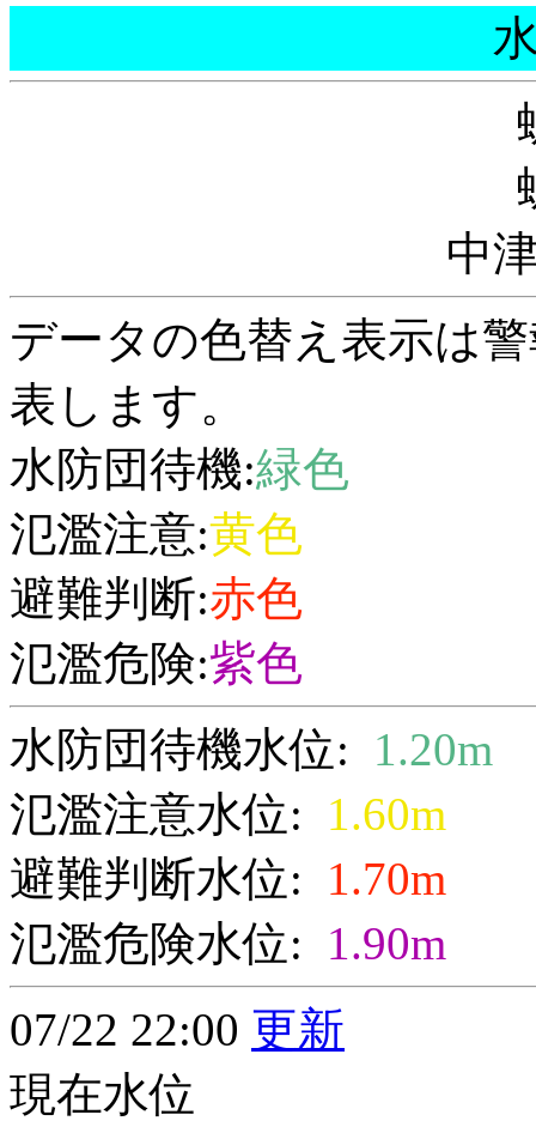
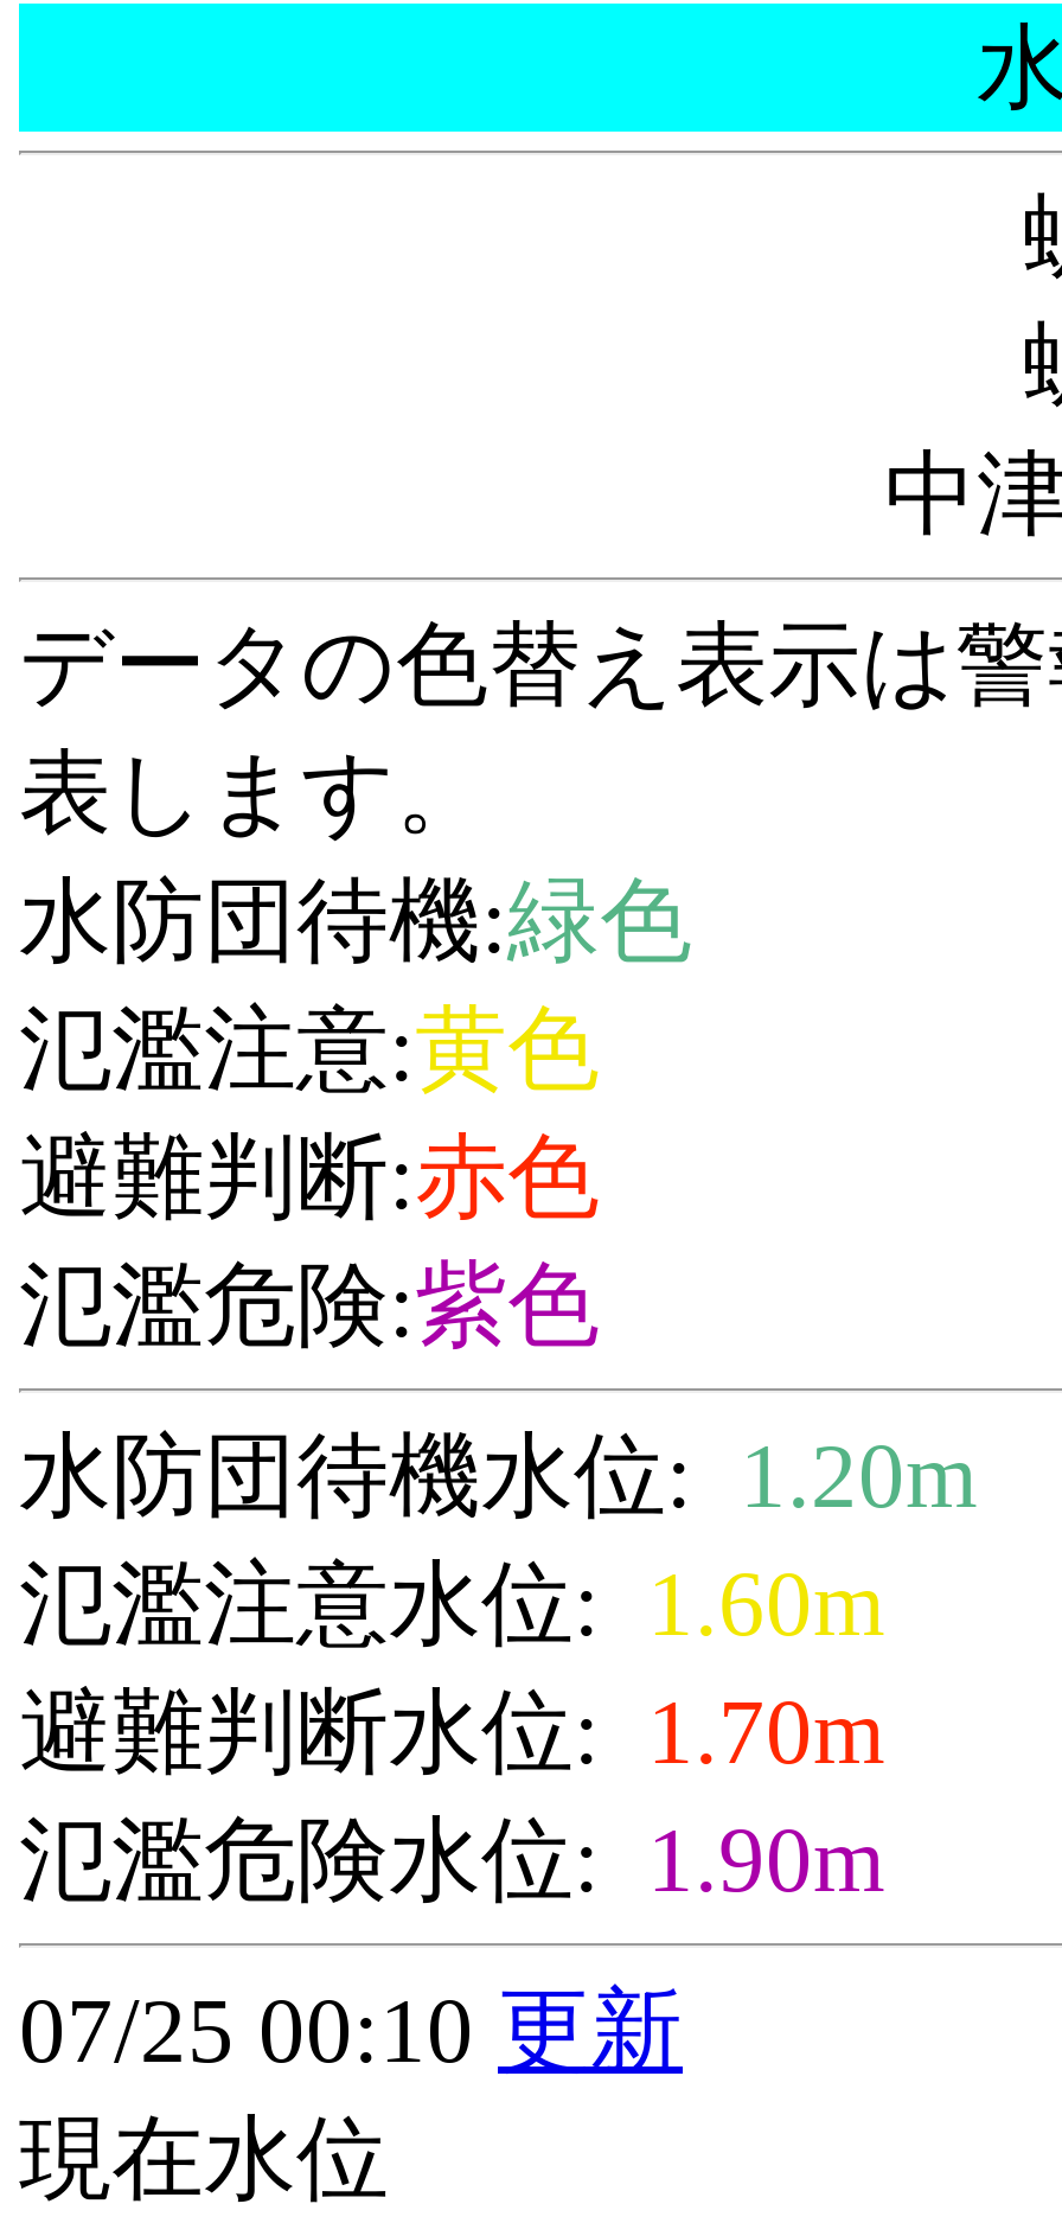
[10,1004,345,1055] 07/22 22:00更新 -> [19,1979,683,2081] 07/25 00:10更新

